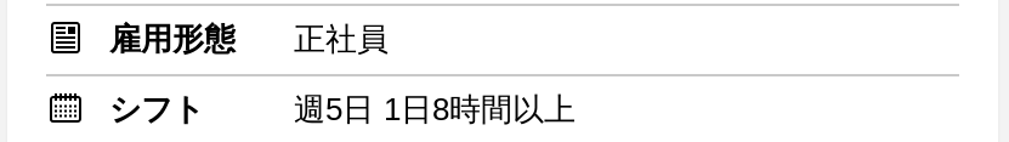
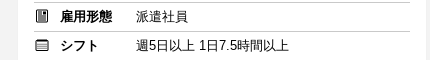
[294,21,389,57] 正社員 -> [136,9,188,24] 派遣社員
[294,91,576,128] 週5日 1日8時間以上 -> [136,38,289,53] 週5日以上 1日7.5時間以上

